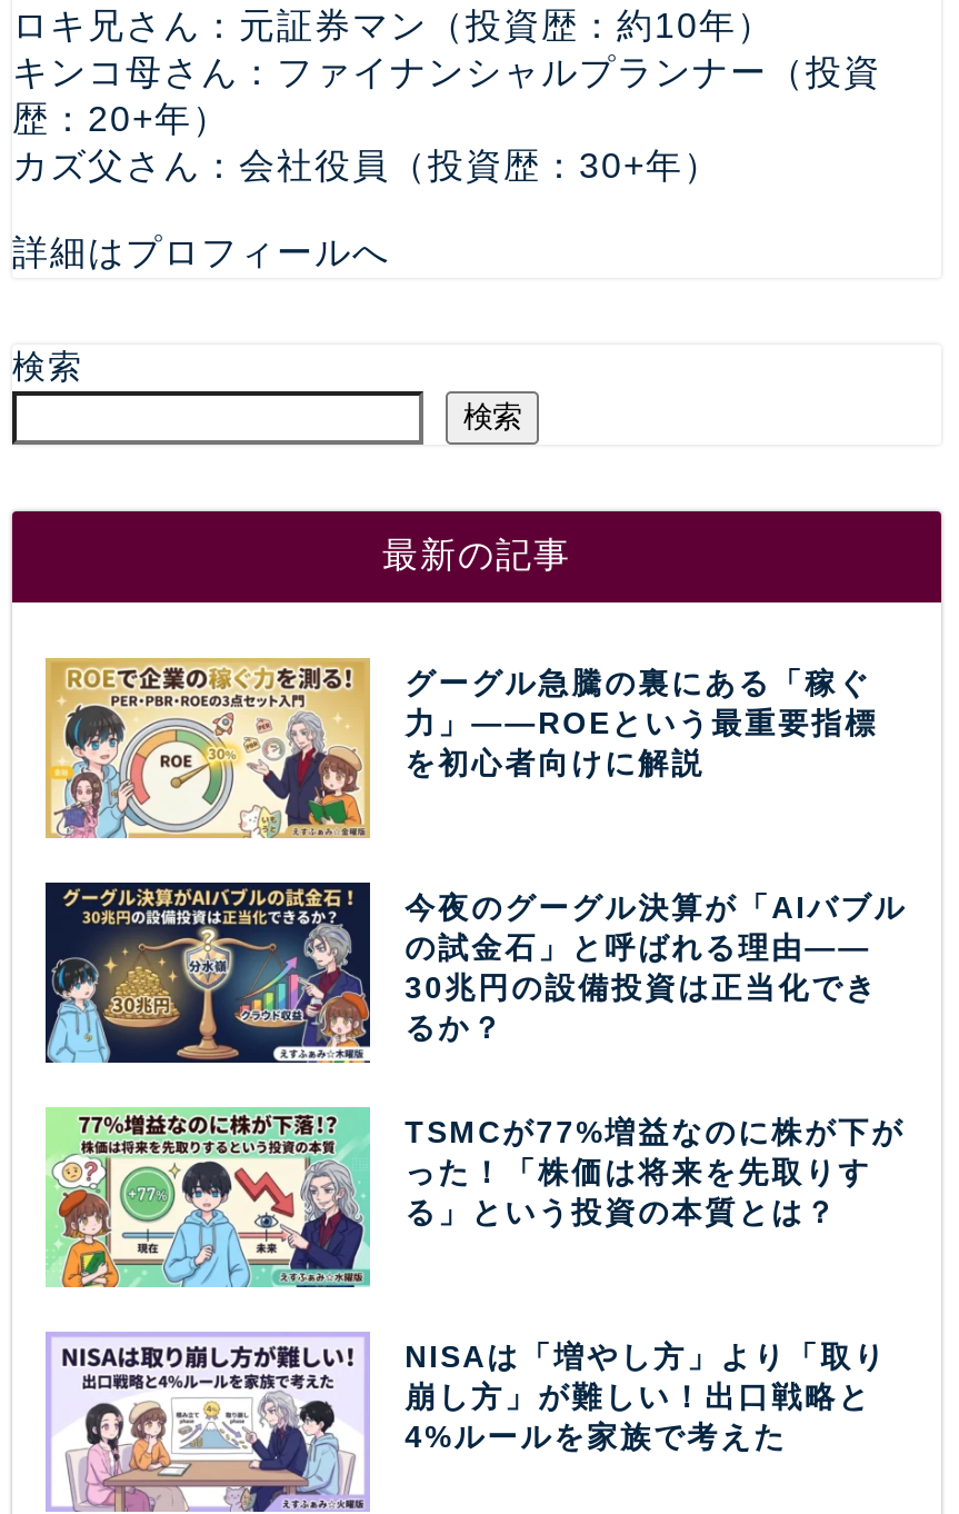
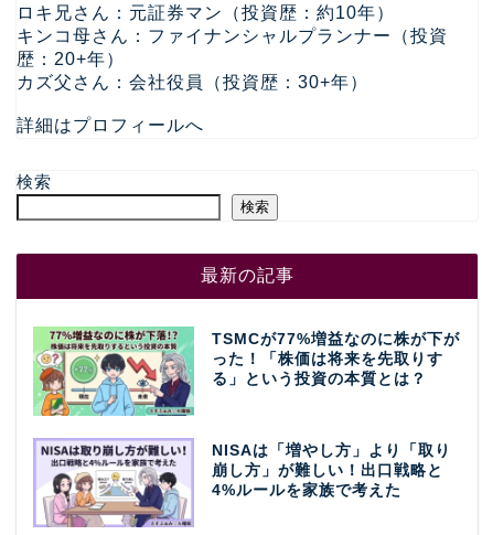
[46,658,878,840] [image] | グーグル急騰の裏にある「稼ぐ | 力」——ROEという最重要指標 | を初心者向けに解説 -> none
[43,880,907,1065] [image] | 今夜のグーグル決算が「AIバブル | の試金石」と呼ばれる理由—— | 30兆円の設備投資は正当化でき | るか？ -> none

